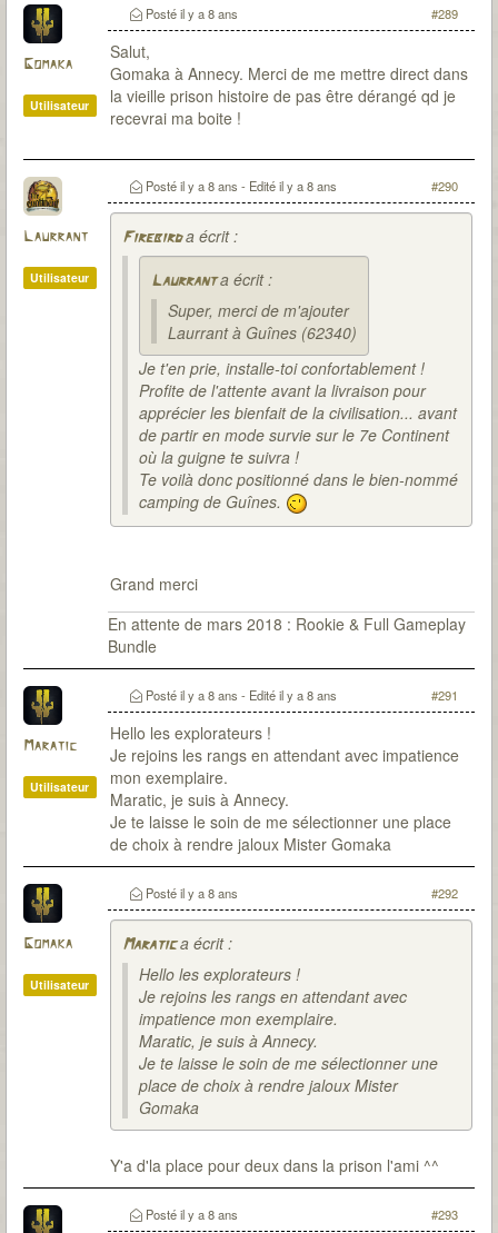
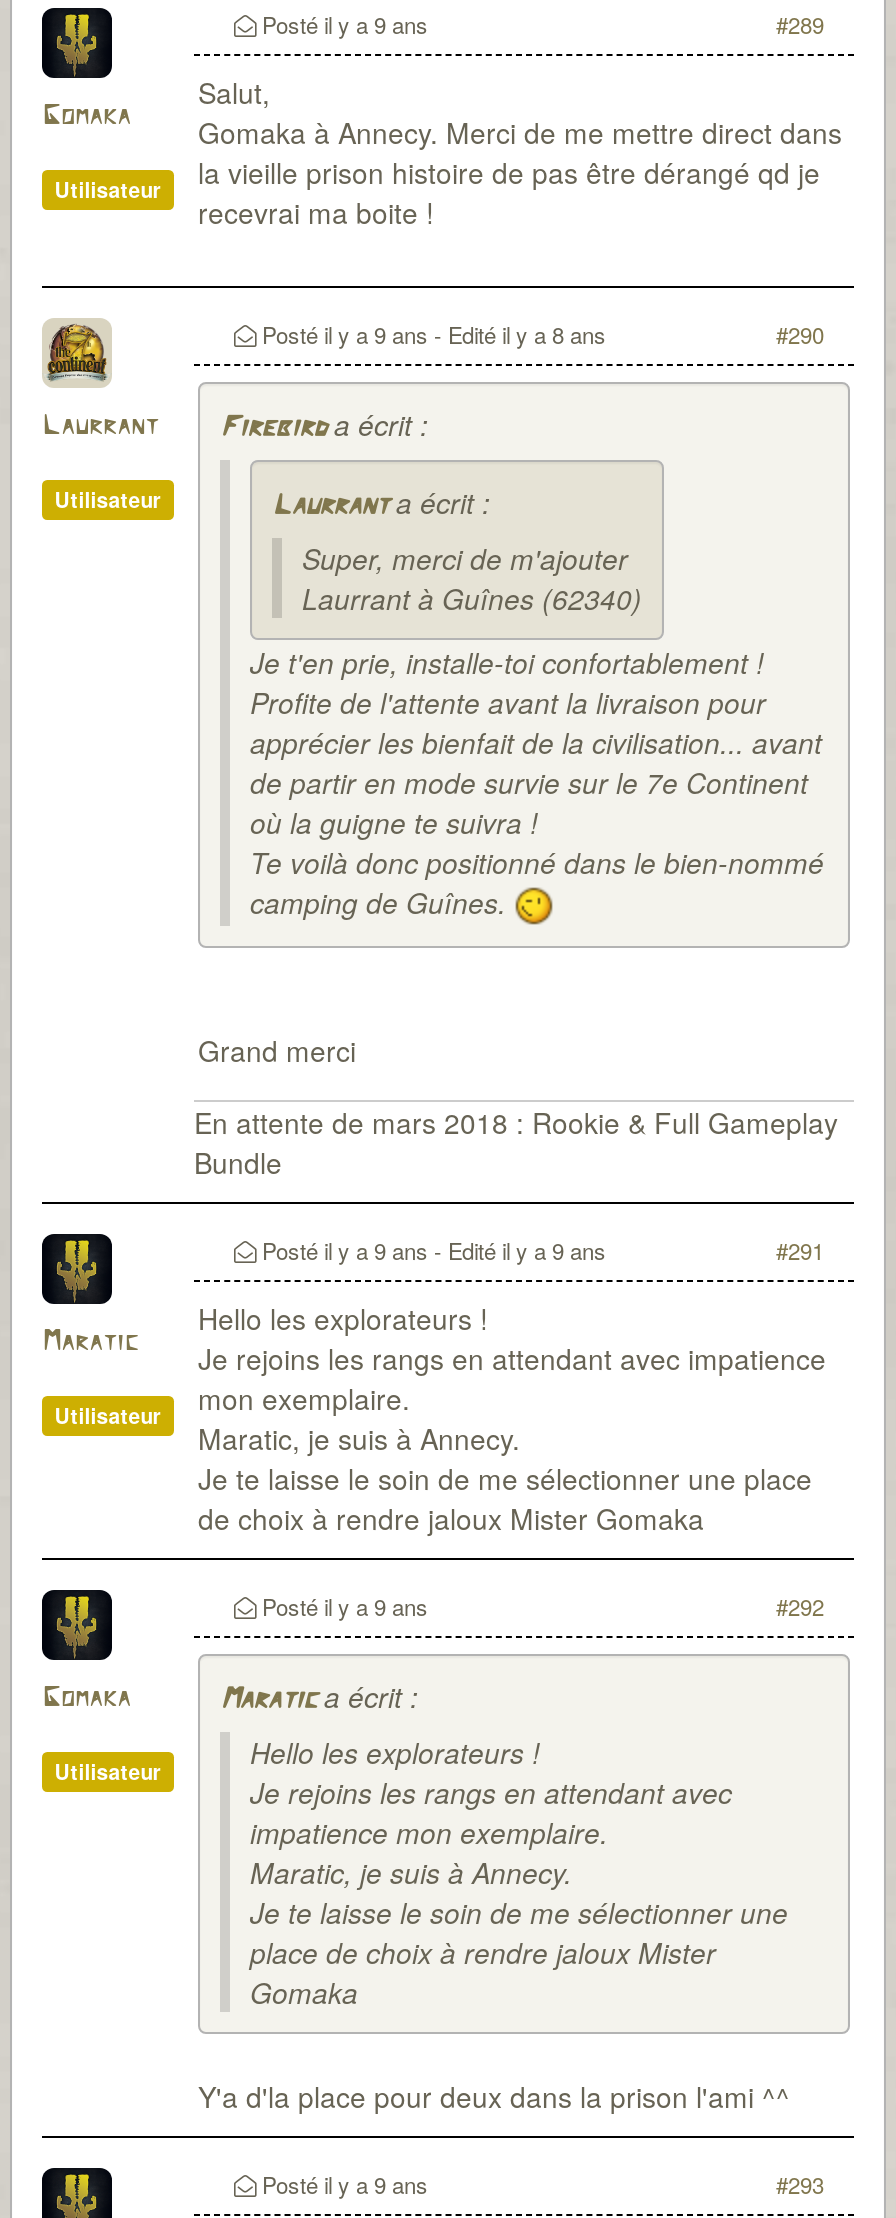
[142,4,238,22] Posté il y a 8 ans -> [256,8,428,40] Posté il y a 9 ans
[142,177,337,195] Posté il y a 8 ans - Edité il y a 8 ans -> [256,318,606,350] Posté il y a 9 ans - Edité il y a 8 ans
[142,686,337,704] Posté il y a 8 ans - Edité il y a 8 ans -> [256,1234,606,1266] Posté il y a 9 ans - Edité il y a 9 ans
[142,884,238,902] Posté il y a 8 ans -> [256,1590,428,1622] Posté il y a 9 ans
[142,1205,238,1223] Posté il y a 8 ans -> [256,2168,428,2200] Posté il y a 9 ans

